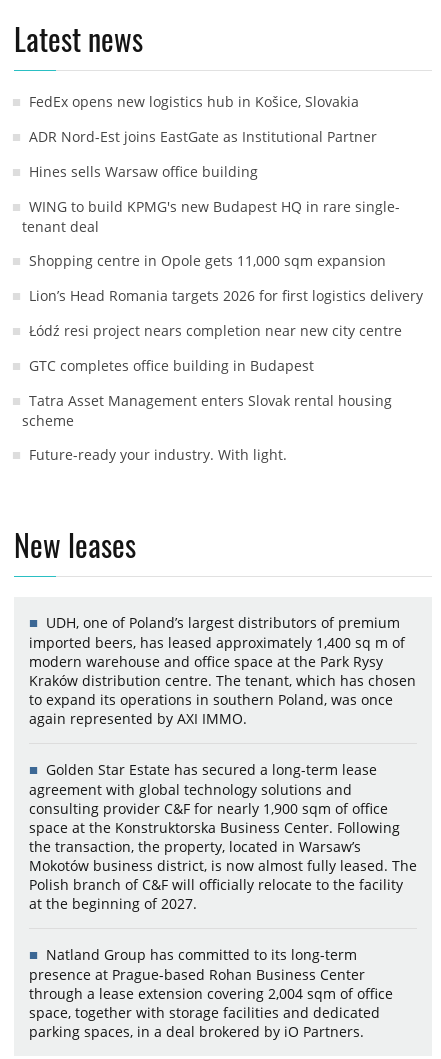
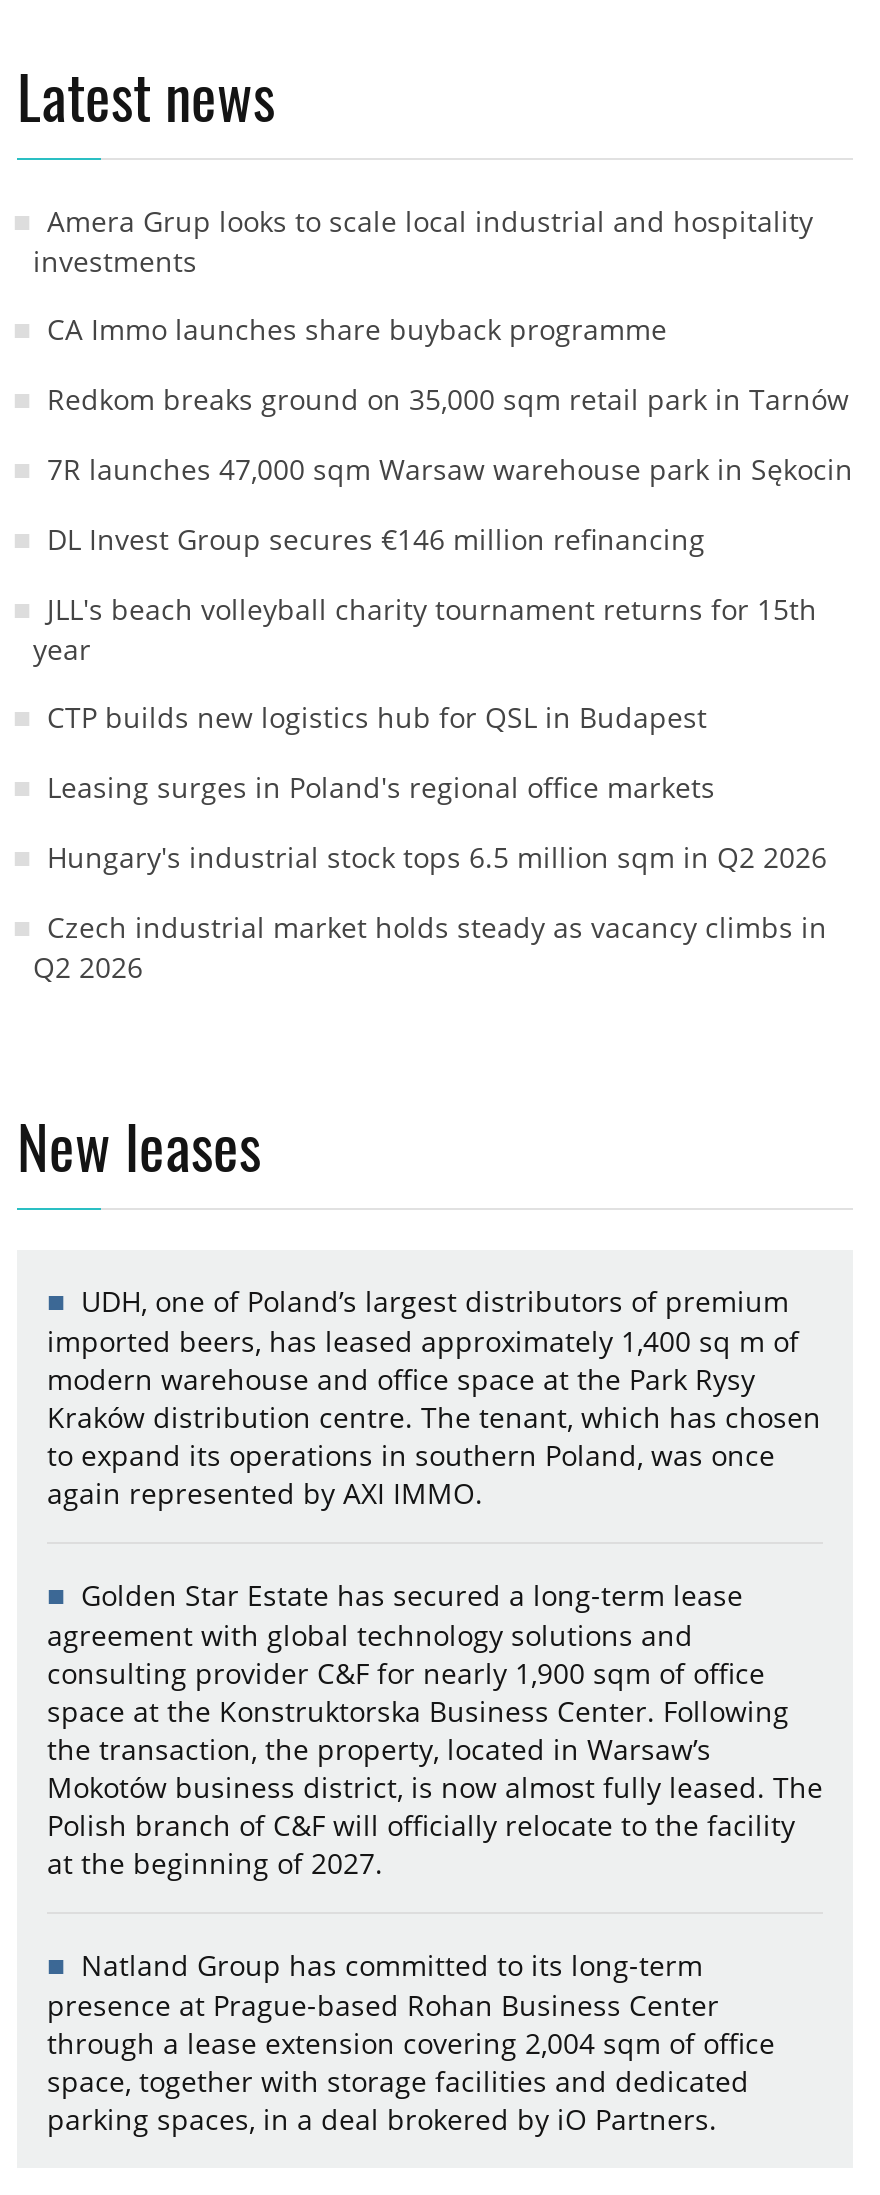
[29,92,359,111] FedEx opens new logistics hub in Košice, Slovakia -> [33,202,813,280] Amera Grup looks to scale local industrial and hospitality | investments
[29,127,377,146] ADR Nord-Est joins EastGate as Institutional Partner -> [47,310,667,348] CA Immo launches share buyback programme
[29,162,258,181] Hines sells Warsaw office building -> [47,380,849,418] Redkom breaks ground on 35,000 sqm retail park in Tarnów
[22,197,400,236] WING to build KPMG's new Budapest HQ in rare single- | tenant deal -> [47,450,853,488] 7R launches 47,000 sqm Warsaw warehouse park in Sękocin
[29,251,386,270] Shopping centre in Opole gets 11,000 sqm expansion -> [47,520,705,558] DL Invest Group secures €146 million refinancing
[29,286,423,305] Lion’s Head Romania targets 2026 for first logistics delivery -> [33,590,817,668] JLL's beach volleyball charity tournament returns for 15th | year
[29,321,402,340] Łódź resi project nears completion near new city centre -> [47,698,707,736] CTP builds new logistics hub for QSL in Budapest
[29,356,314,375] GTC completes office building in Budapest -> [47,768,715,806] Leasing surges in Poland's regional office markets
[22,391,392,430] Tatra Asset Management enters Slovak rental housing | scheme -> [47,838,827,876] Hungary's industrial stock tops 6.5 million sqm in Q2 2026
[29,445,287,464] Future-ready your industry. With light. -> [33,908,827,986] Czech industrial market holds steady as vacancy climbs in | Q2 2026

